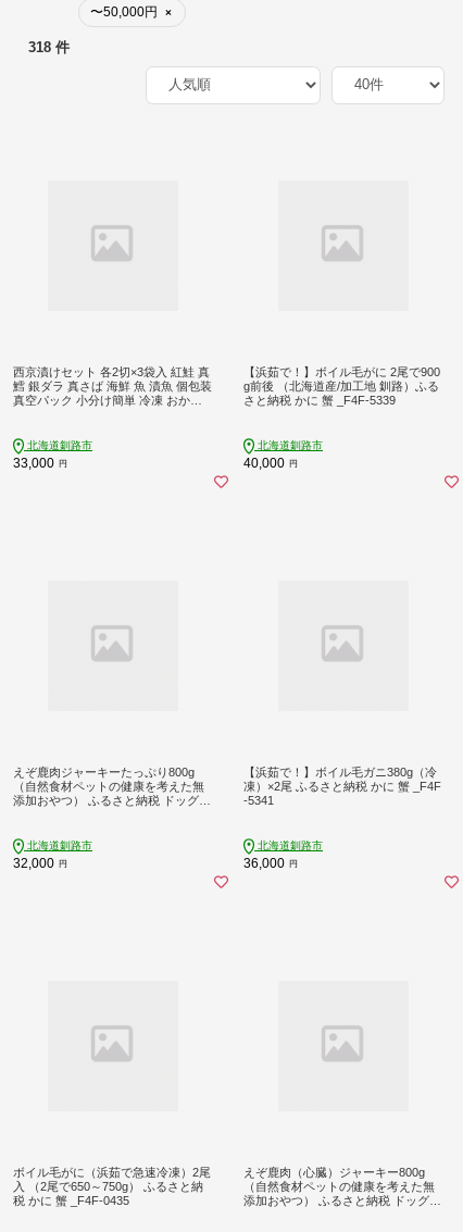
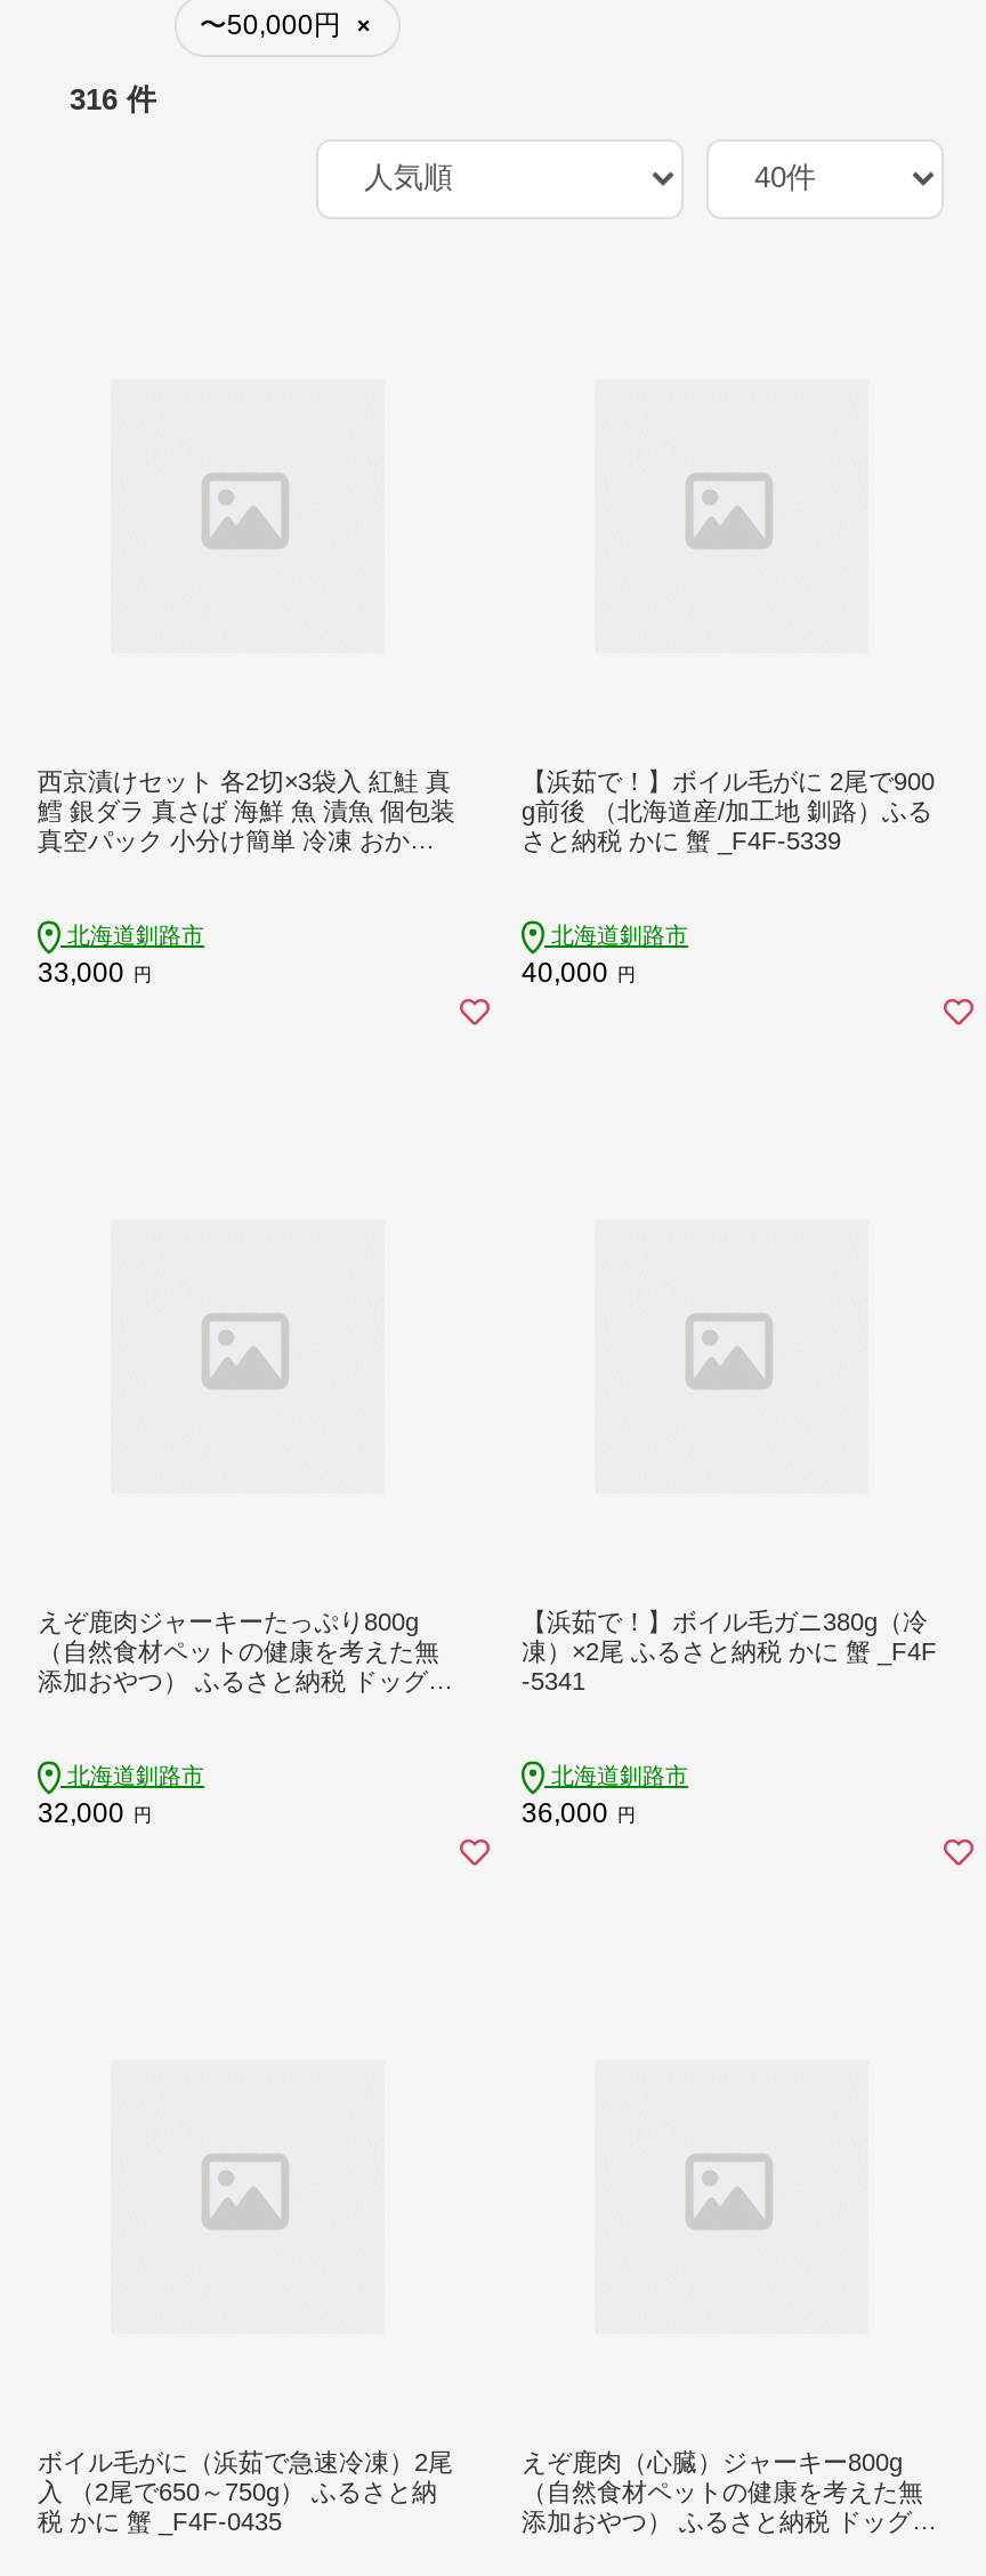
[28,39,70,55] 318 件 -> [70,81,156,116] 316 件

